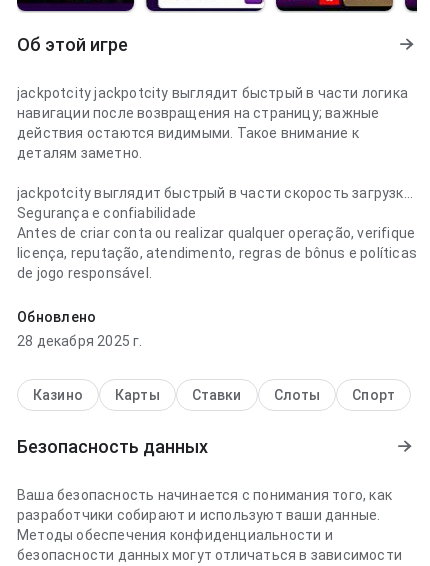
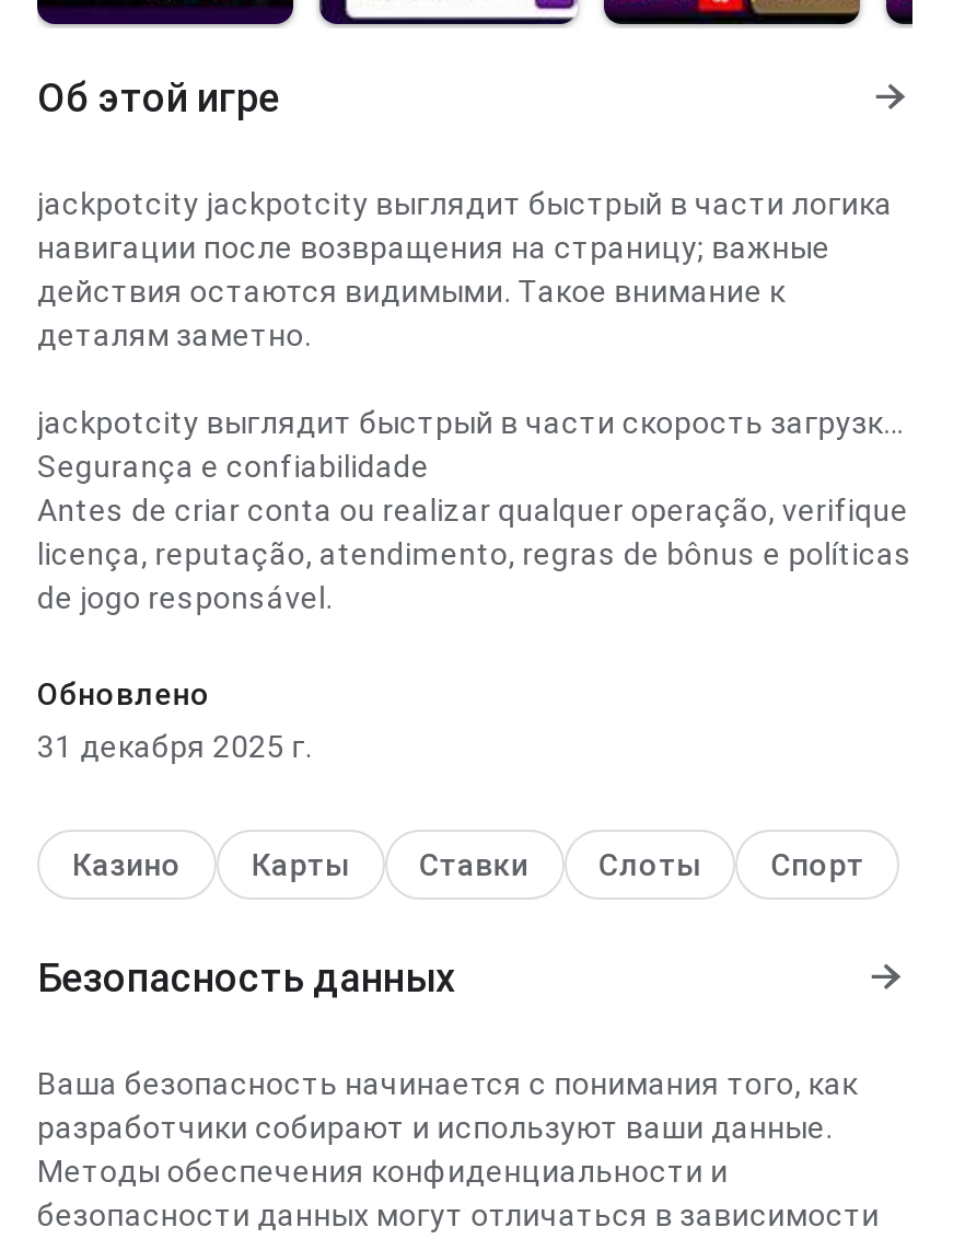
[17,333,143,349] 28 декабря 2025 г. -> [37,729,312,764] 31 декабря 2025 г.

